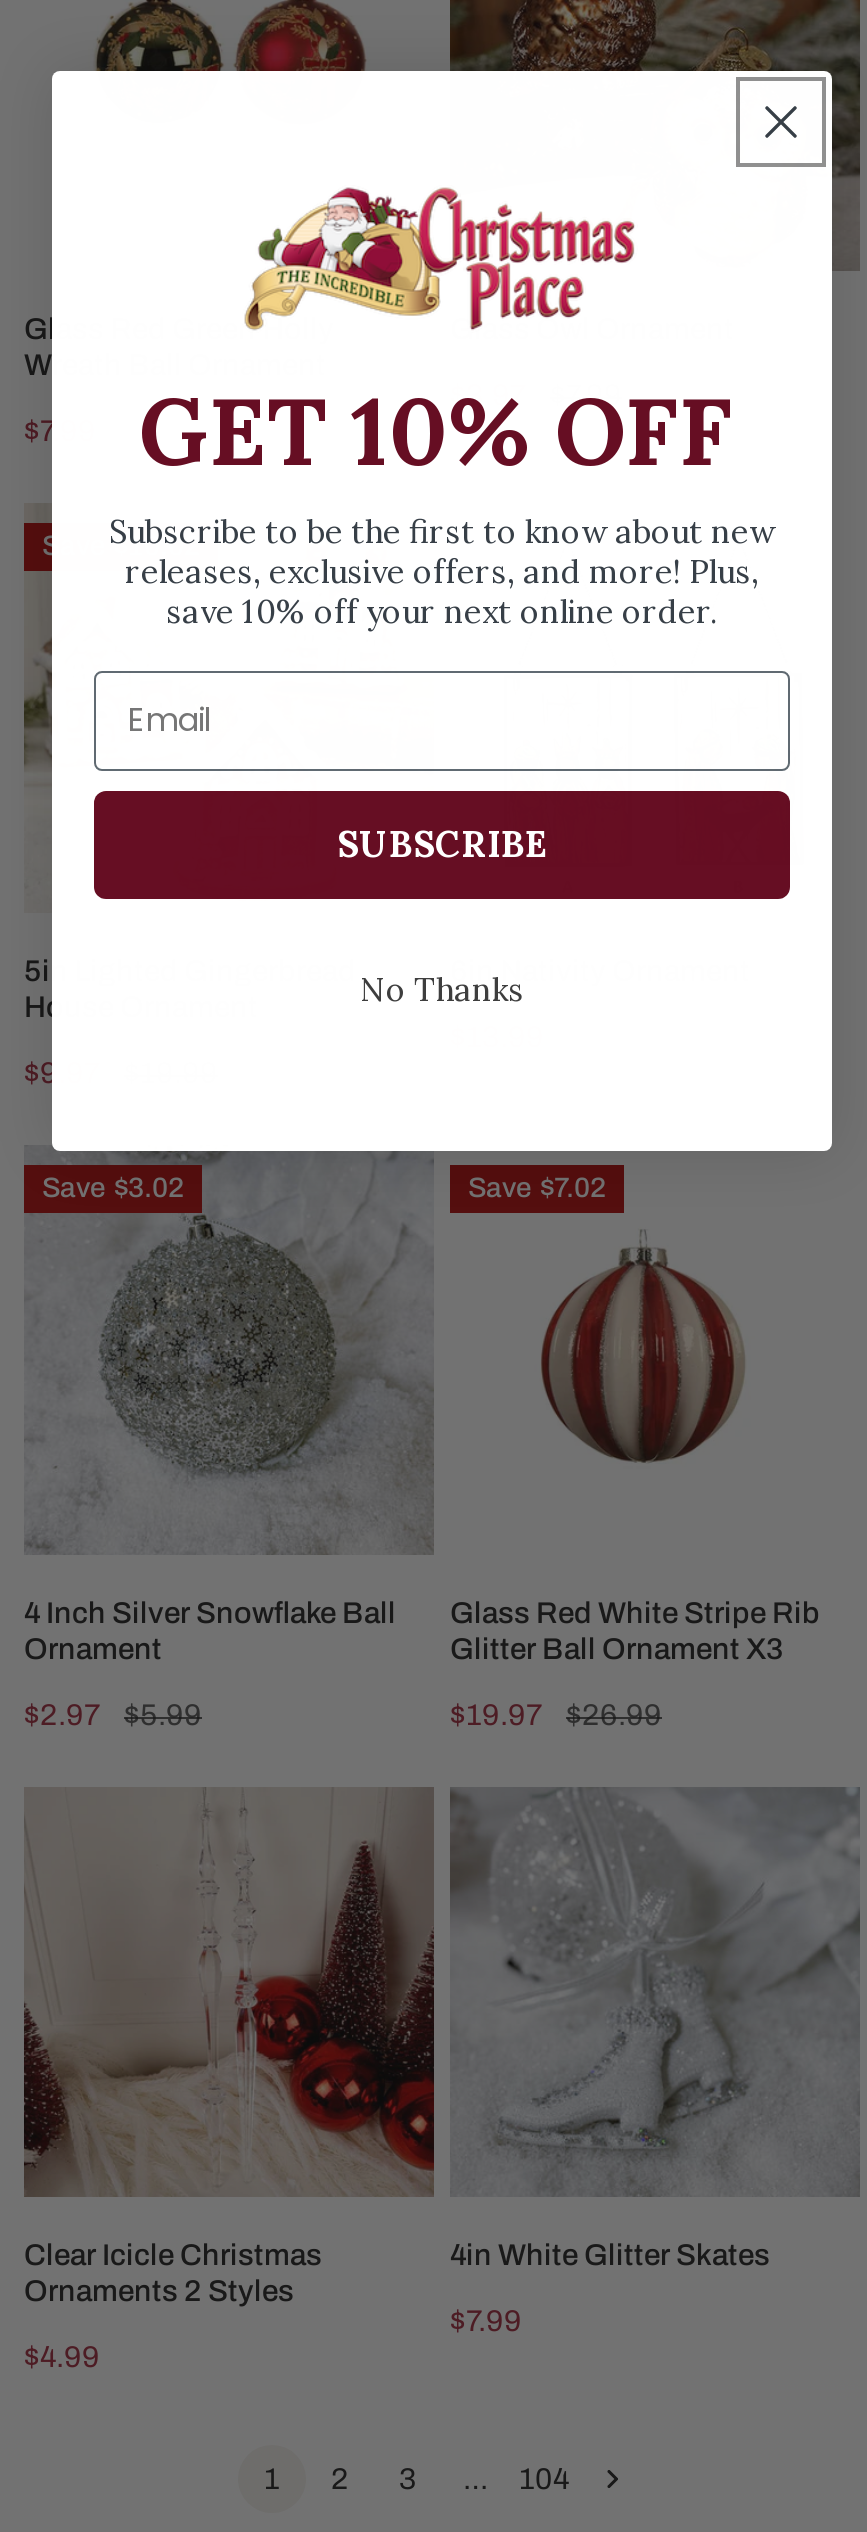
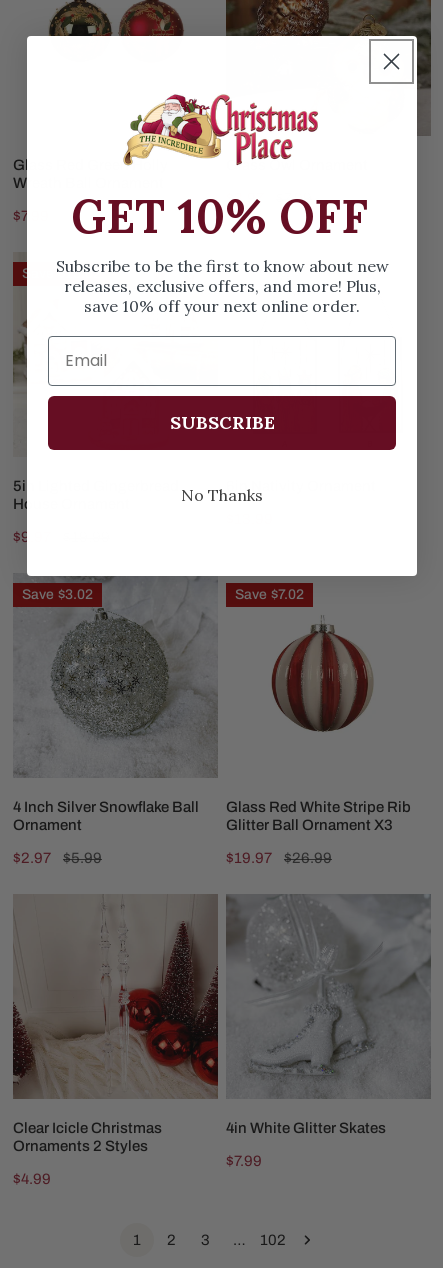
[519,2464,569,2496] 104 -> [260,1232,286,1248] 102

